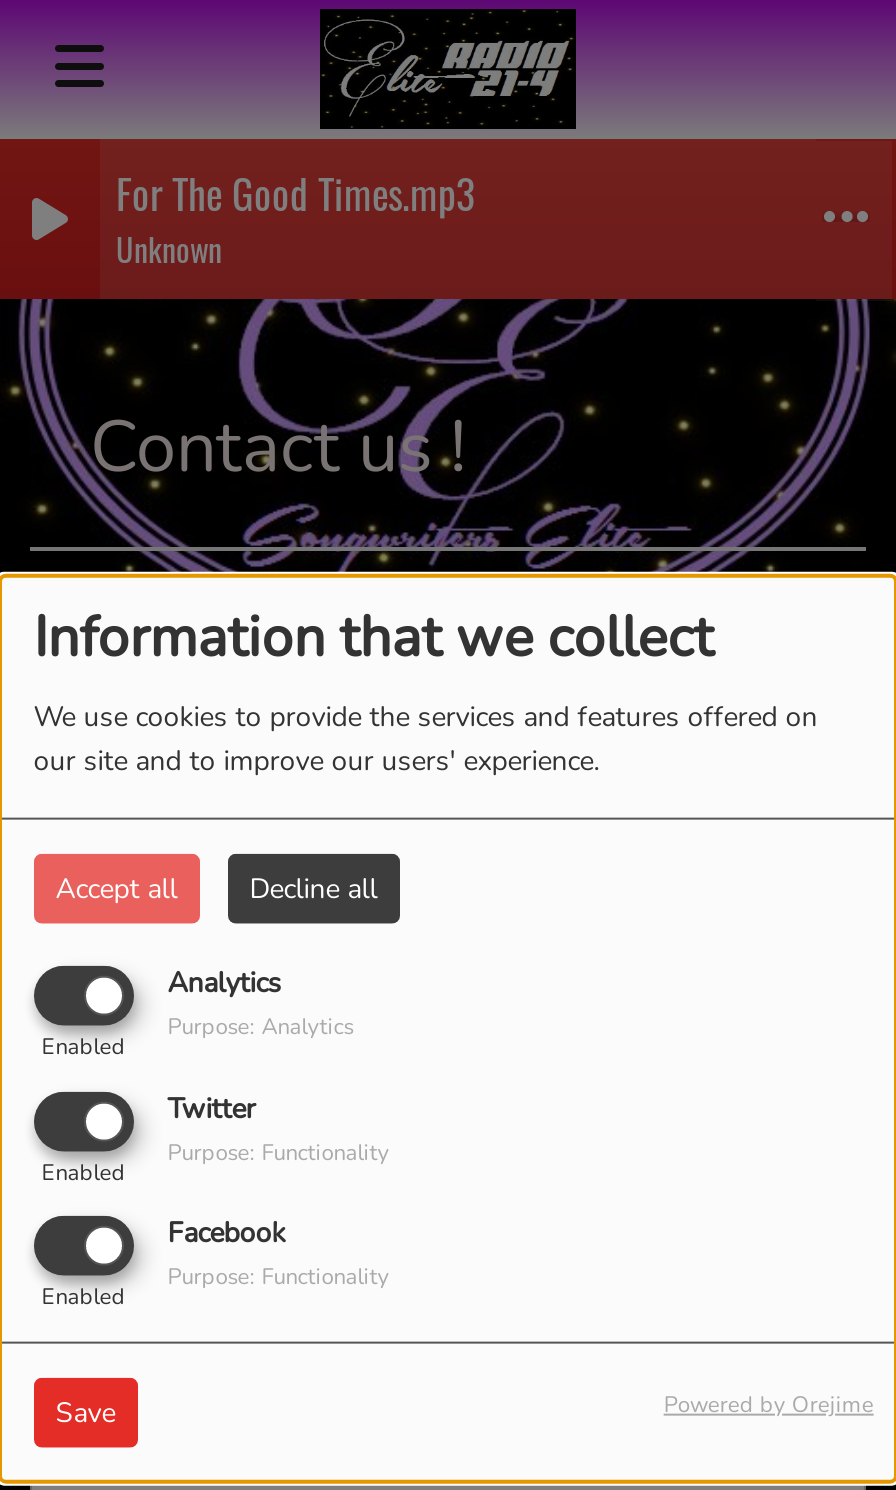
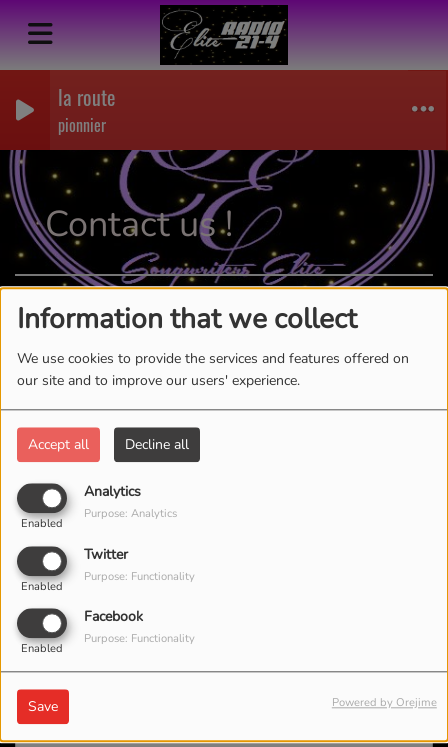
[116,163,476,273] For The Good Times.mp3 | Unknown -> [58,82,115,137] la route | pionnier

